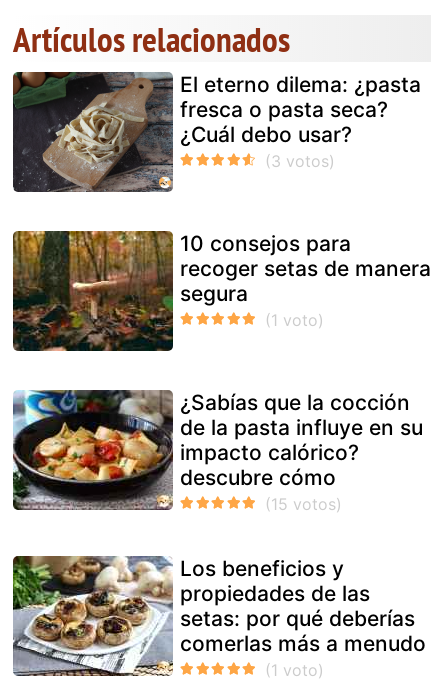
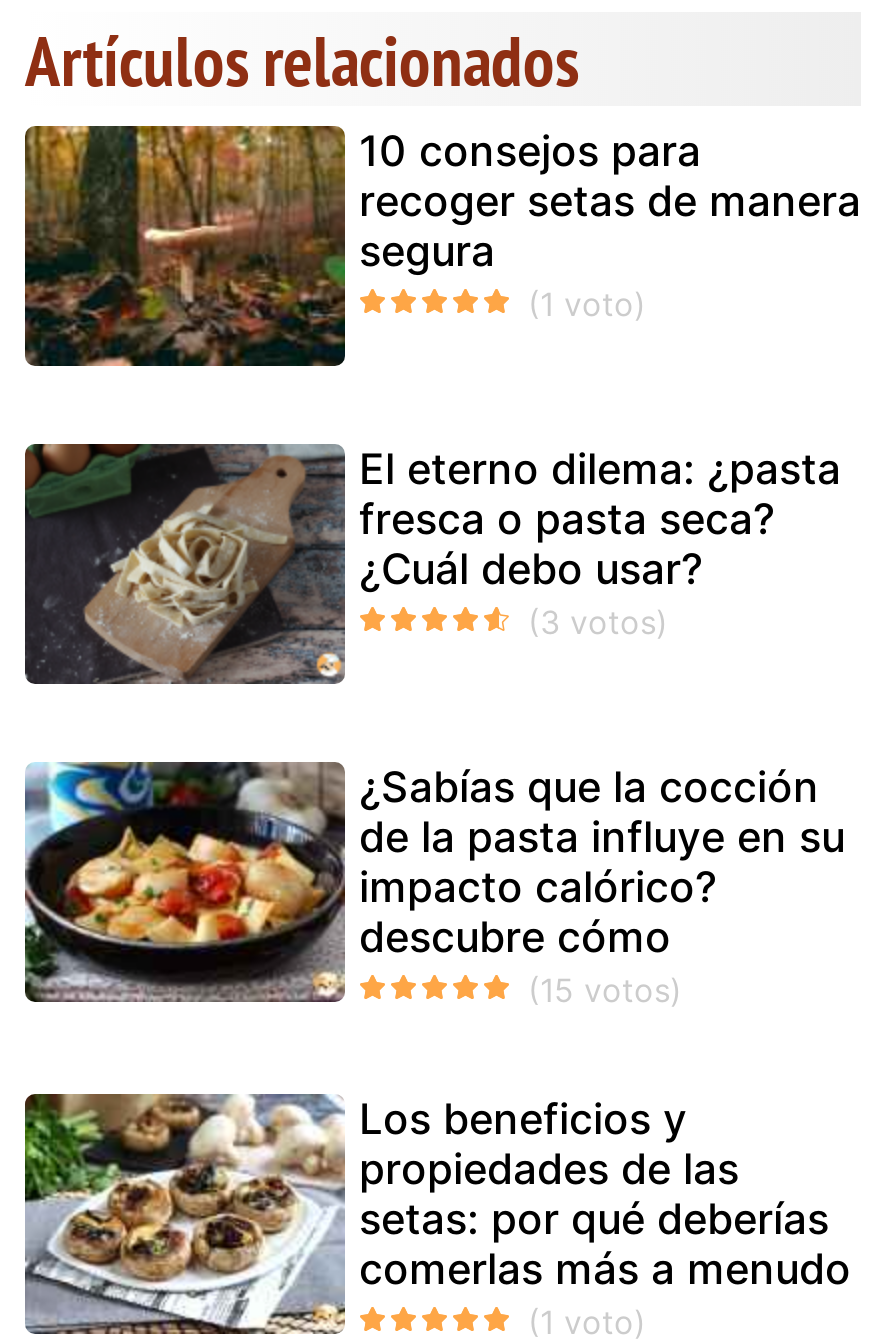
moved [12,71,421,194] -> [23,442,841,688]: [image] | El eterno dilema: ¿pasta | fresca o pasta seca? | ¿Cuál debo usar?
moved [13,230,431,351] -> [25,124,861,368]: [image] | 10 consejos para | recoger setas de manera | segura

